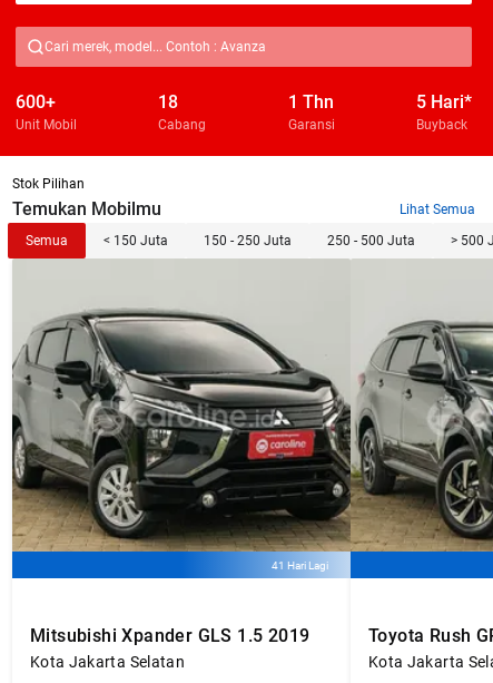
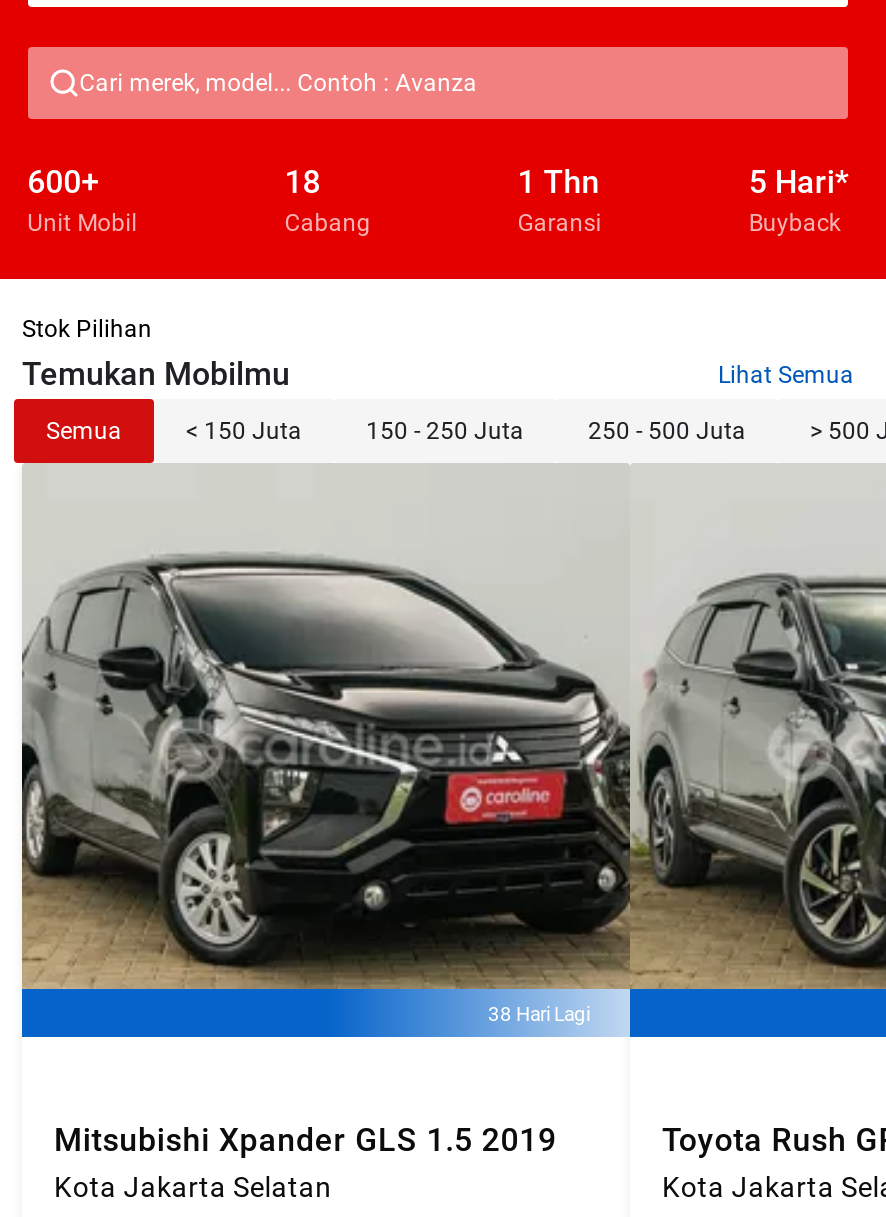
[272,559,328,571] 41 Hari Lagi -> [488,1002,590,1024] 38 Hari Lagi

